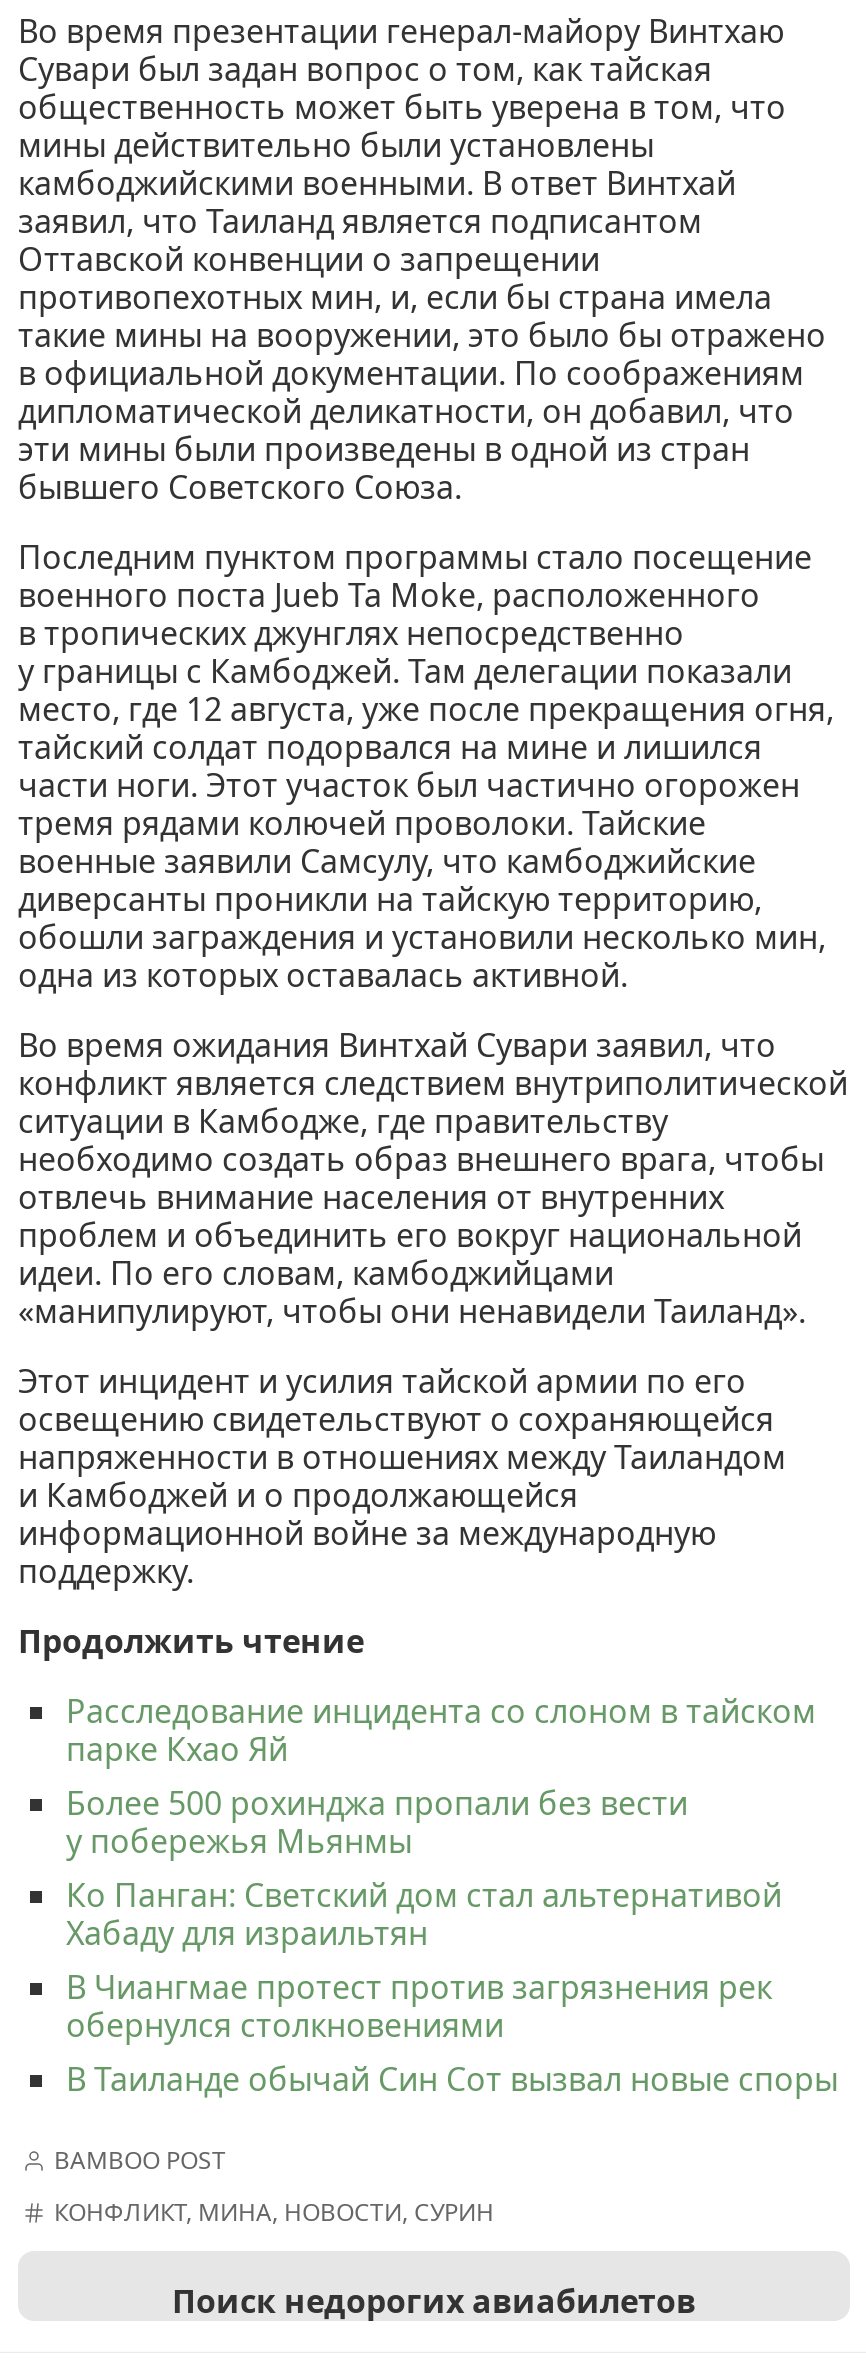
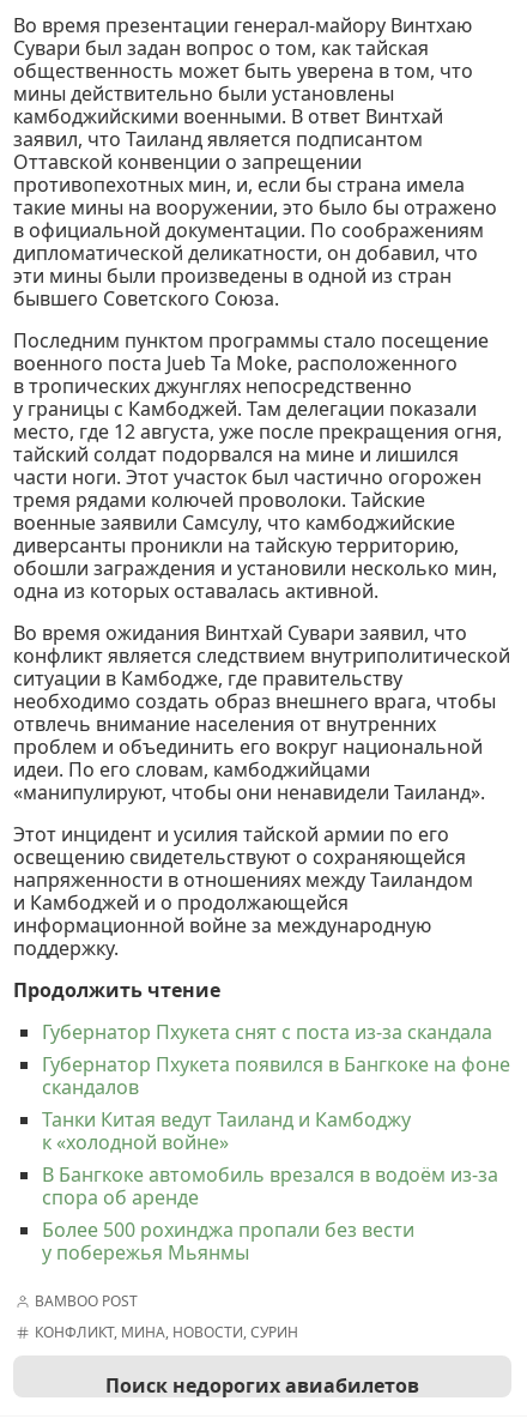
[66,1689,816,1771] Расследование инцидента со слоном в тайском | парке Кхао Яй -> [42,1019,510,1211] Губернатор Пхукета снят с поста из-за скандала | Губернатор Пхукета появился в Бангкоке на фоне | скандалов | Танки Китая ведут Таиланд и Камбоджу | к «холодной войне» | В Бангкоке автомобиль врезался в водоём из-за | спора об аренде
moved [66,1781,688,1863] -> [42,1217,414,1266]: Более 500 рохинджа пропали без вести | у побережья Мьянмы
[66,1873,838,2101] Ко Панган: Светский дом стал альтернативой | Хабаду для израильтян | В Чиангмае протест против загрязнения рек | обернулся столкновениями | В Таиланде обычай Син Сот вызвал новые споры -> none

